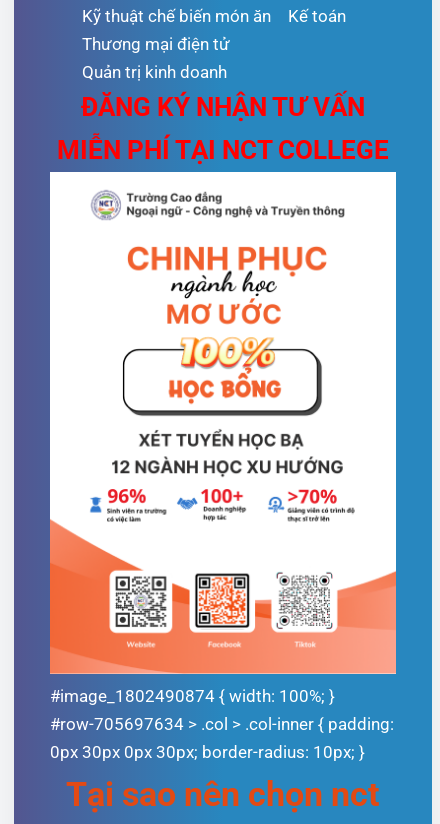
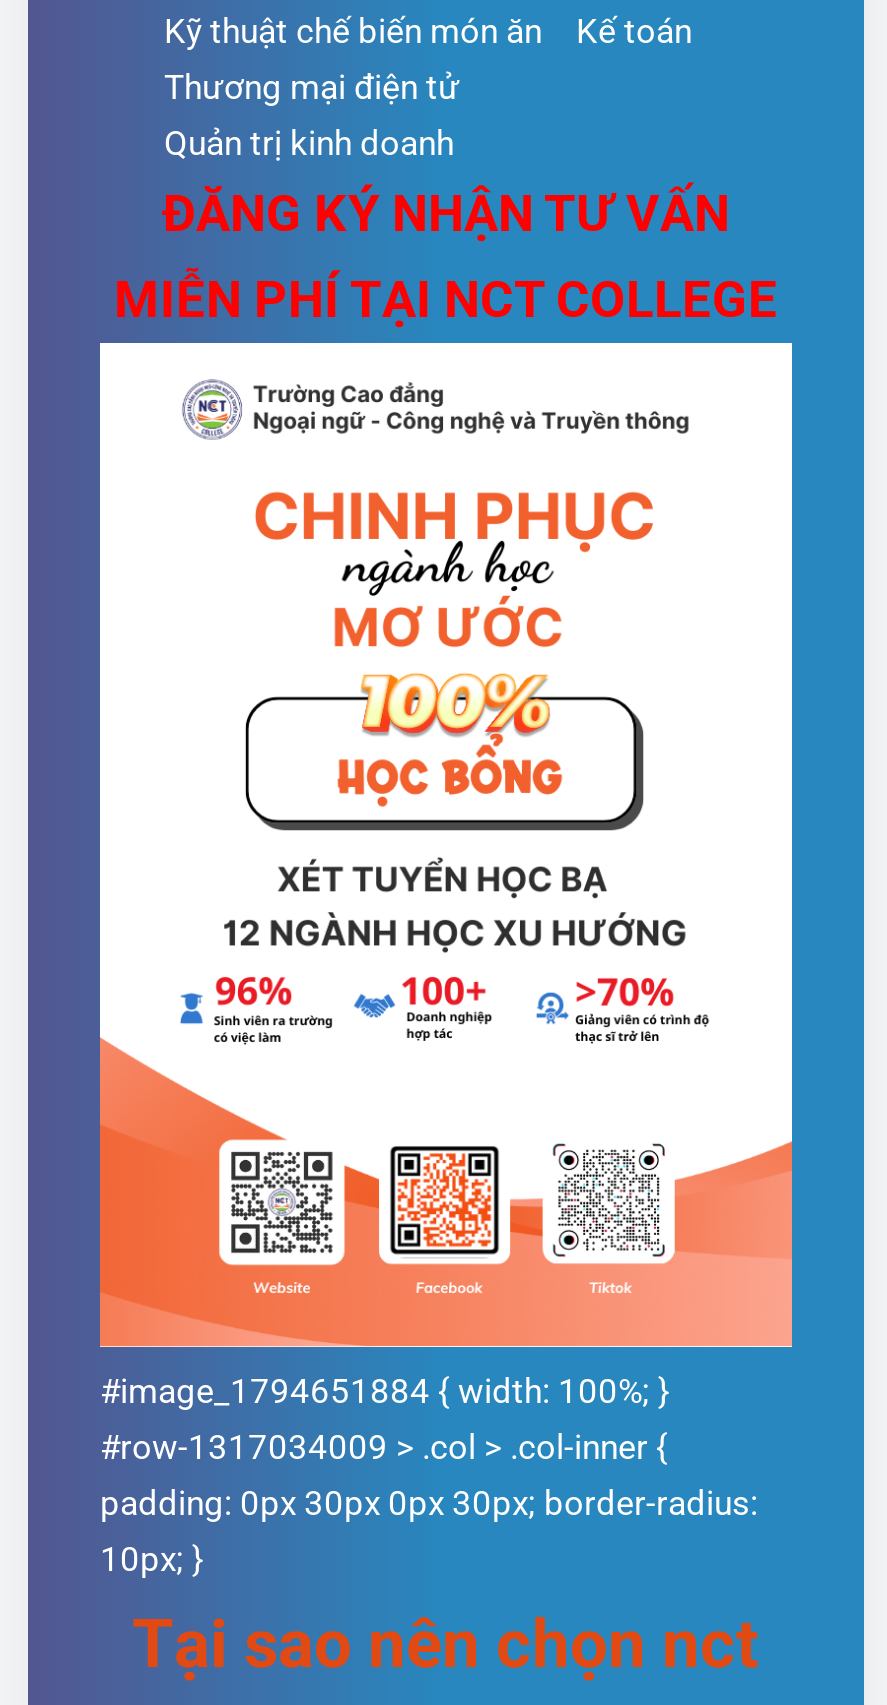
[50,686,394,762] #image_1802490874 { width: 100%; } | #row-705697634 > .col > .col-inner { padding: | 0px 30px 0px 30px; border-radius: 10px; } -> [100,1372,758,1580] #image_1794651884 { width: 100%; } | #row-1317034009 > .col > .col-inner { | padding: 0px 30px 0px 30px; border-radius: | 10px; }

